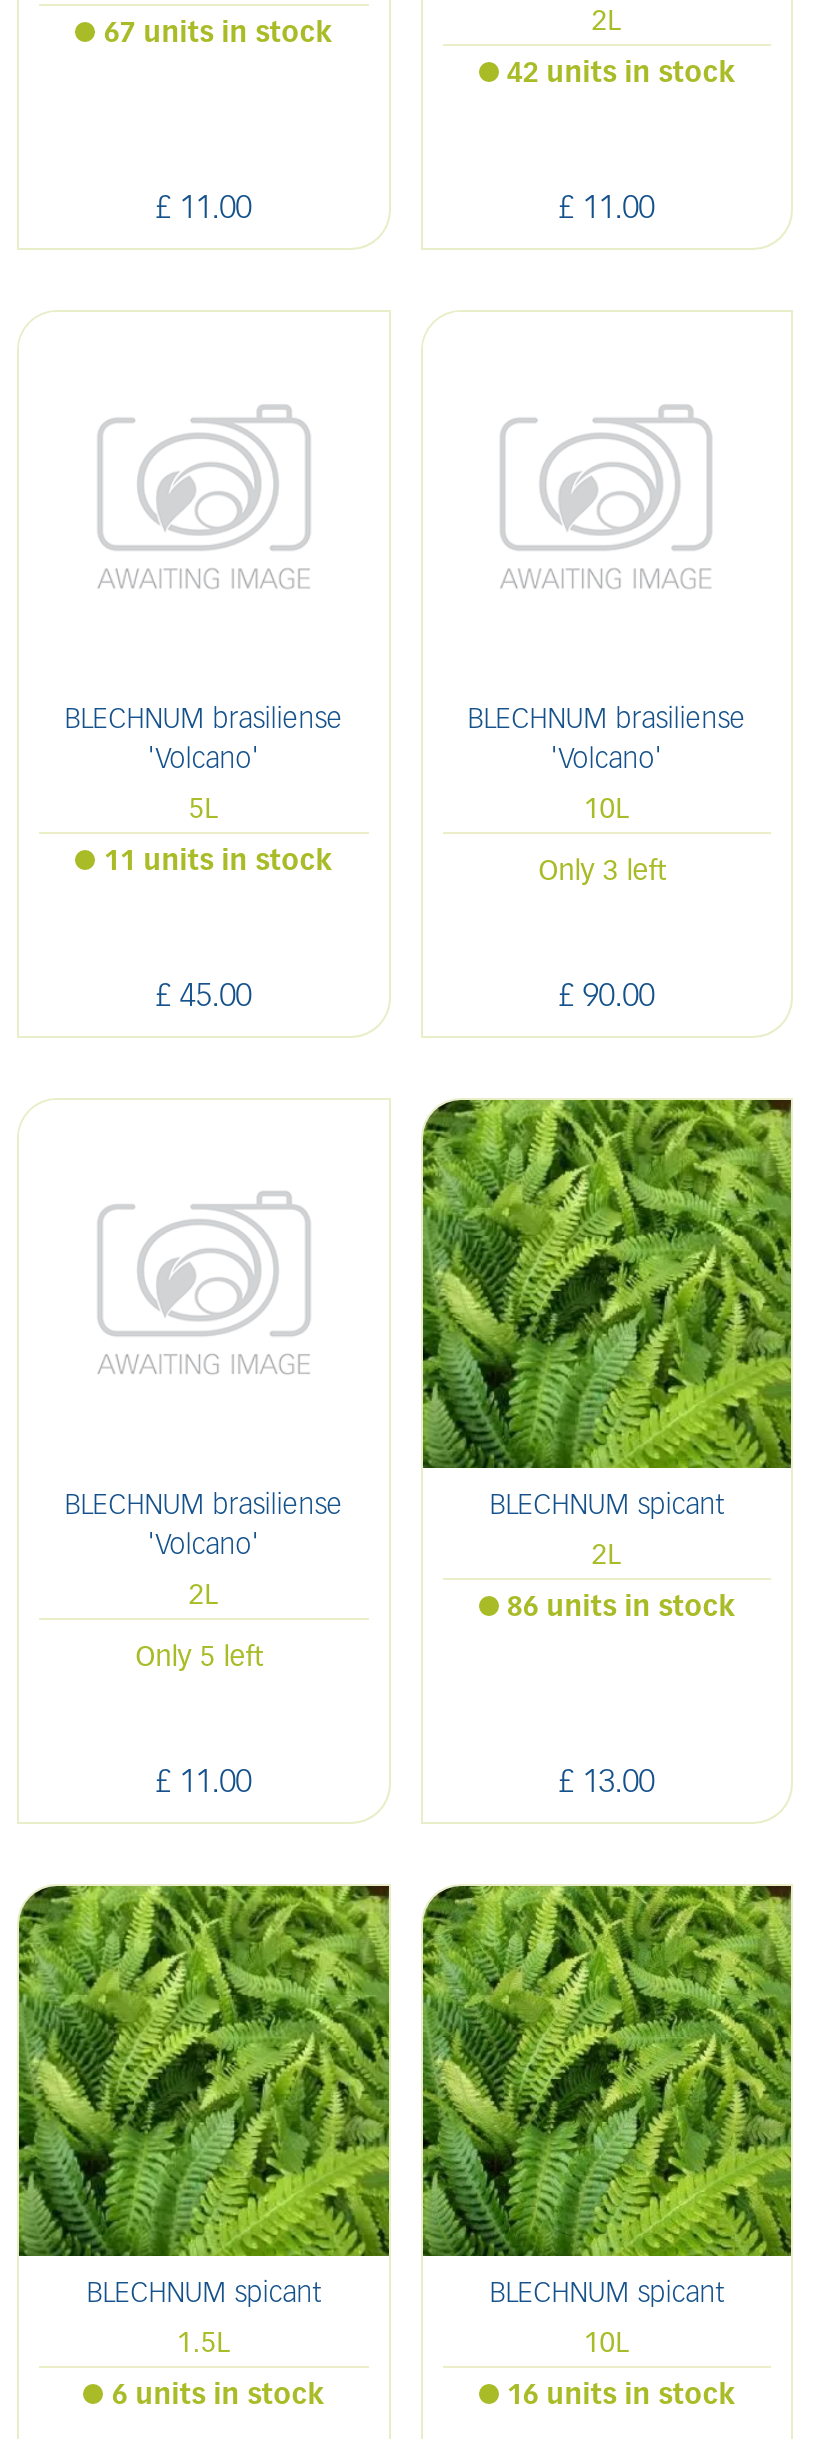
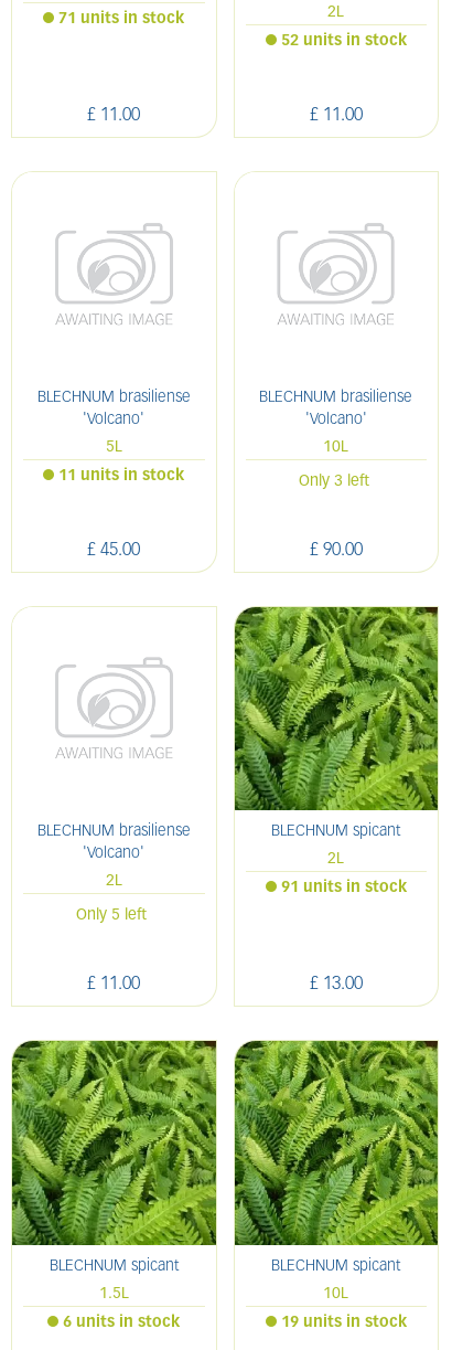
[103,20,331,50] 67 units in stock -> [59,11,184,28] 71 units in stock
[507,60,735,90] 42 units in stock -> [281,33,407,50] 52 units in stock
[507,1594,735,1624] 86 units in stock -> [281,880,407,896] 91 units in stock
[507,2381,735,2411] 16 units in stock -> [281,1314,407,1331] 19 units in stock

